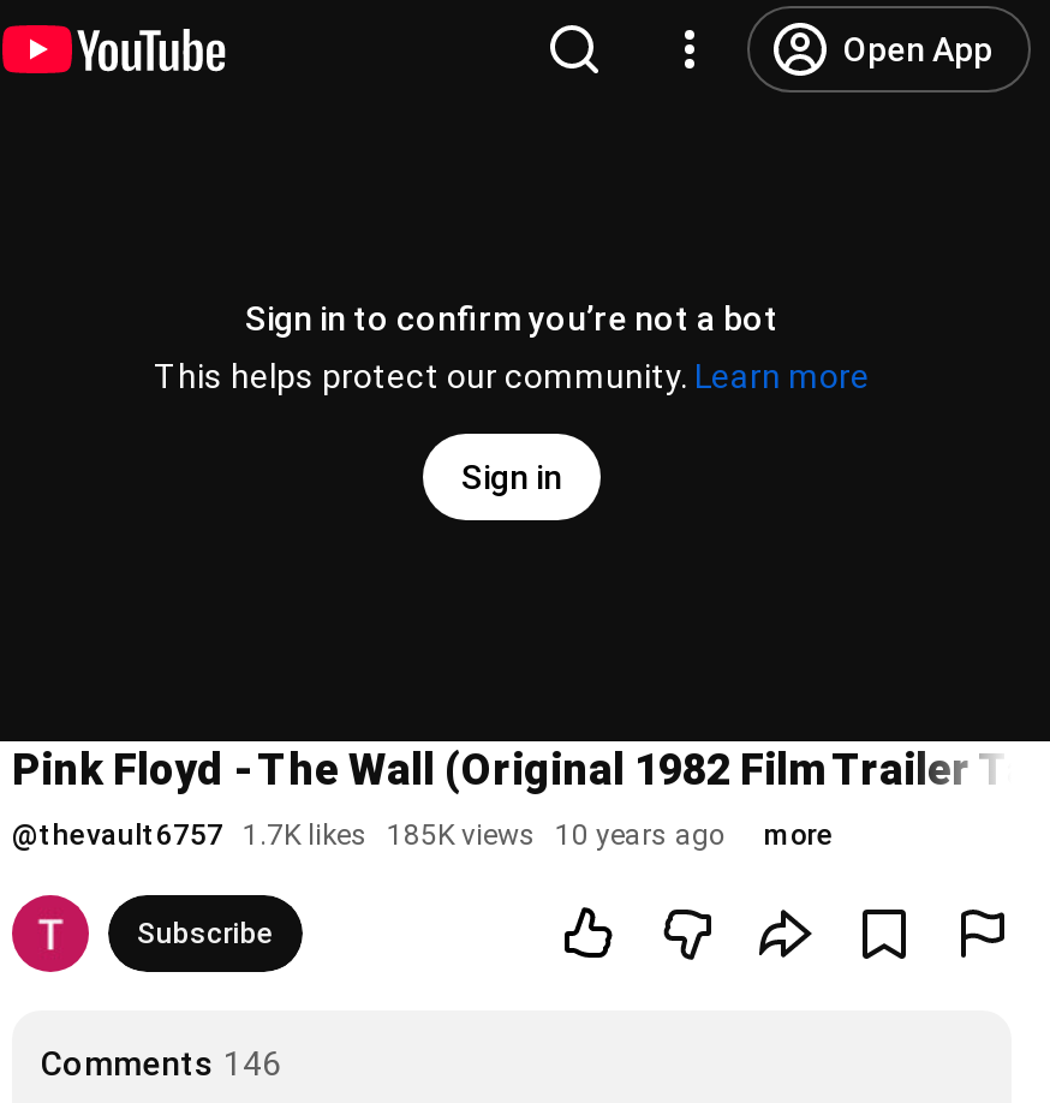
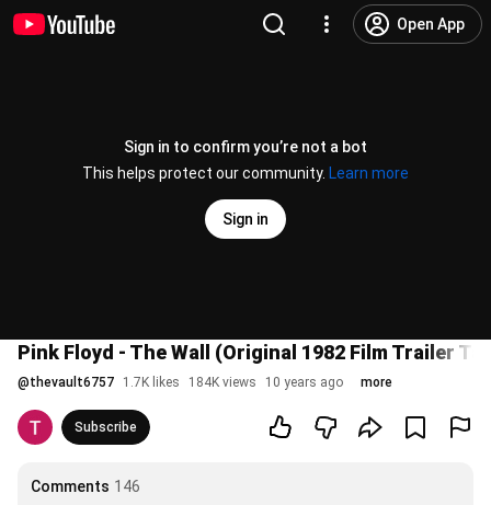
[12,818,726,852] @thevault6757 1.7K likes 185K views 10 years ago -> [18,375,343,390] @thevault6757 1.7K likes 184K views 10 years ago

